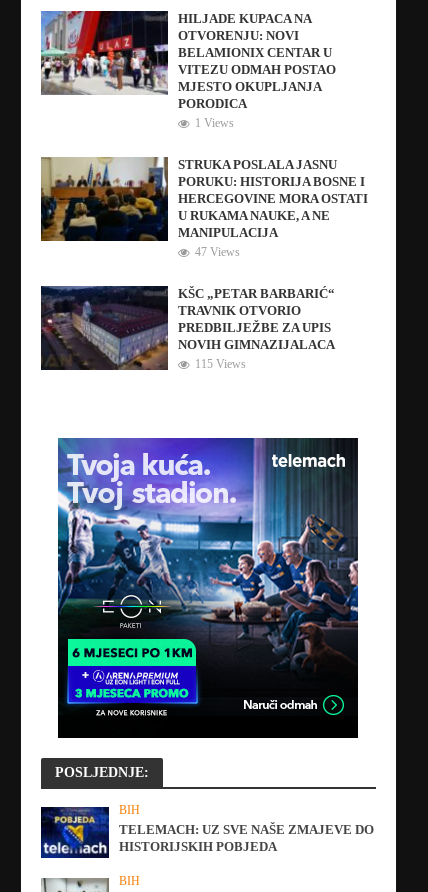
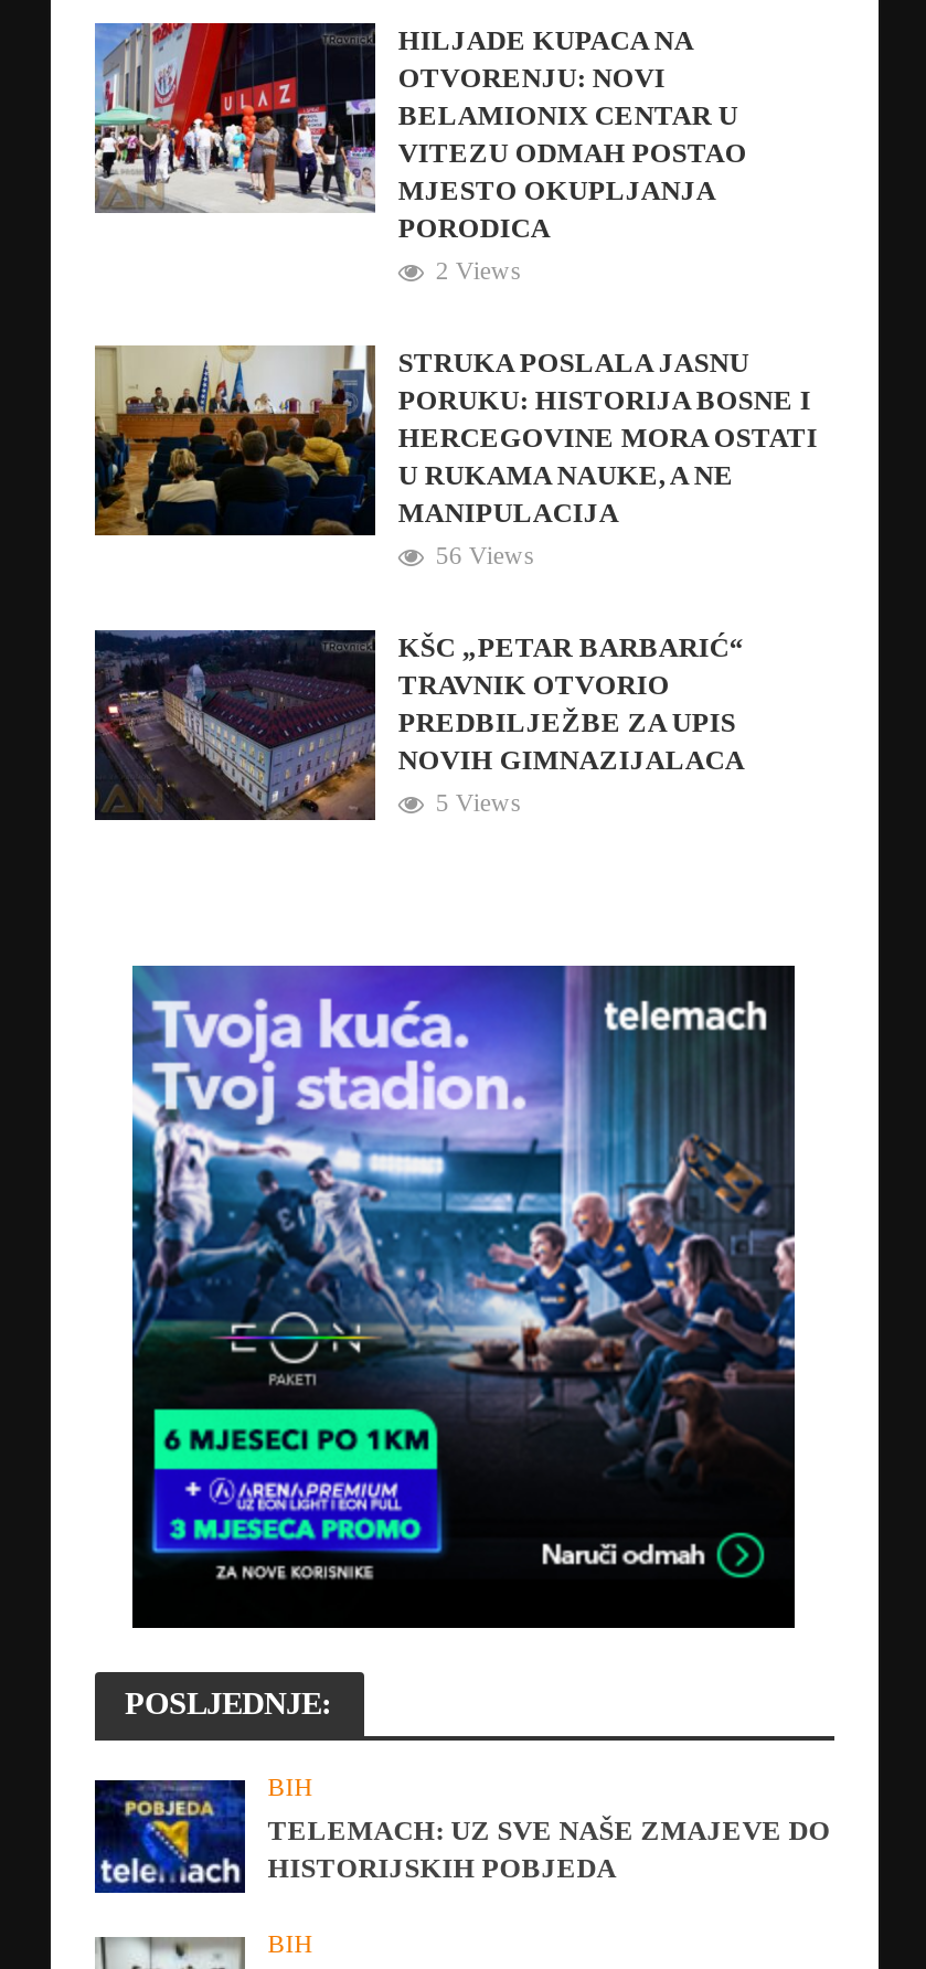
[195,117,234,130] 1 Views -> [436,258,522,286] 2 Views
[195,246,240,259] 47 Views -> [436,542,535,571] 56 Views
[195,358,246,371] 115 Views -> [436,790,522,818] 5 Views

